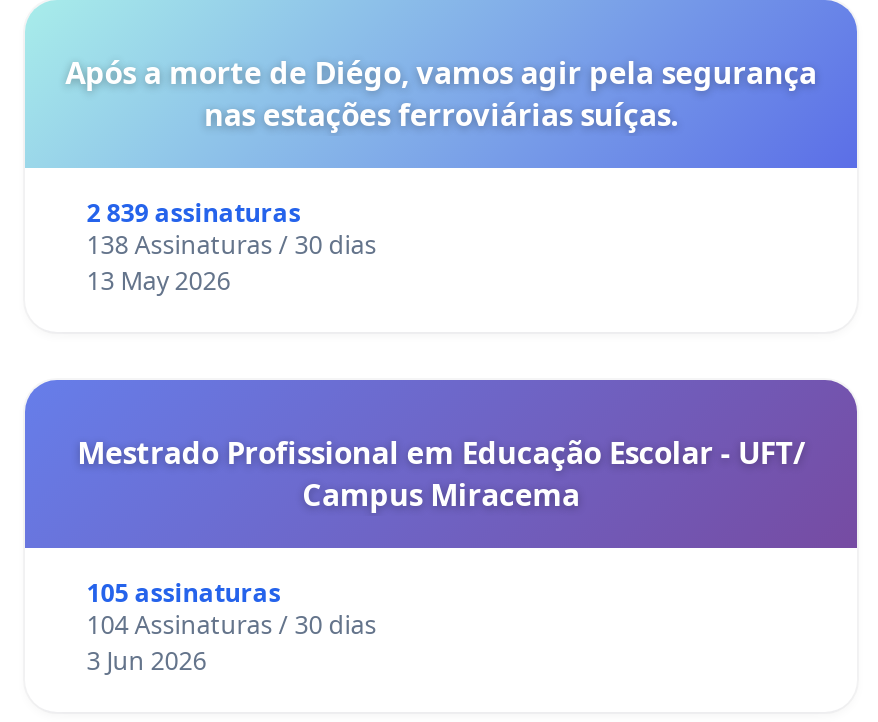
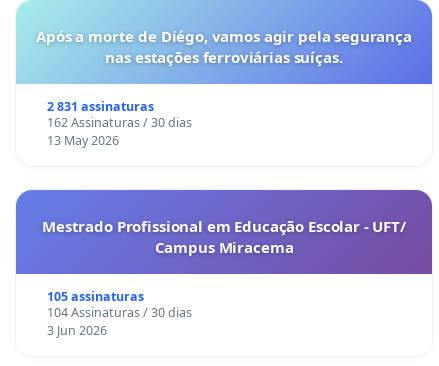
[87,196,301,230] 2 839 assinaturas -> [47,98,154,115] 2 831 assinaturas
[87,228,377,262] 138 Assinaturas / 30 dias -> [47,114,192,131] 162 Assinaturas / 30 dias

